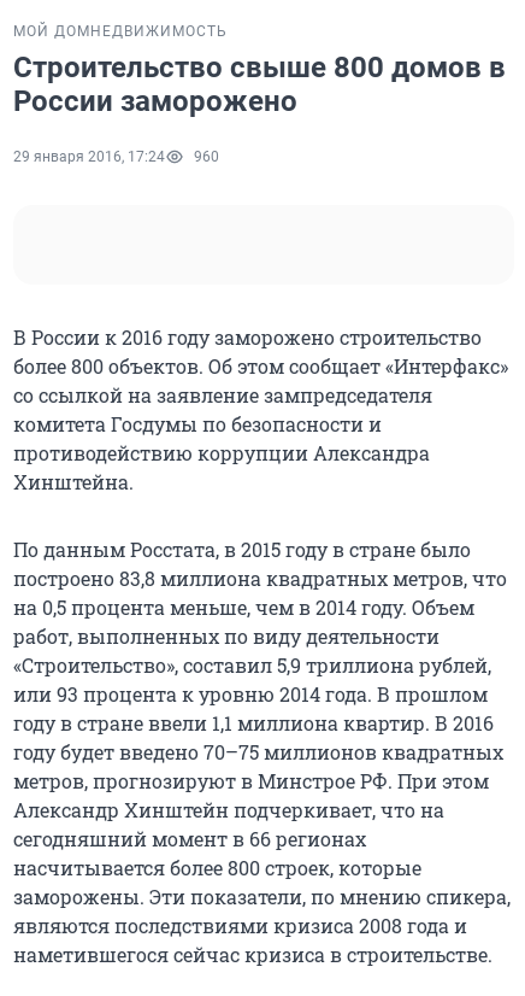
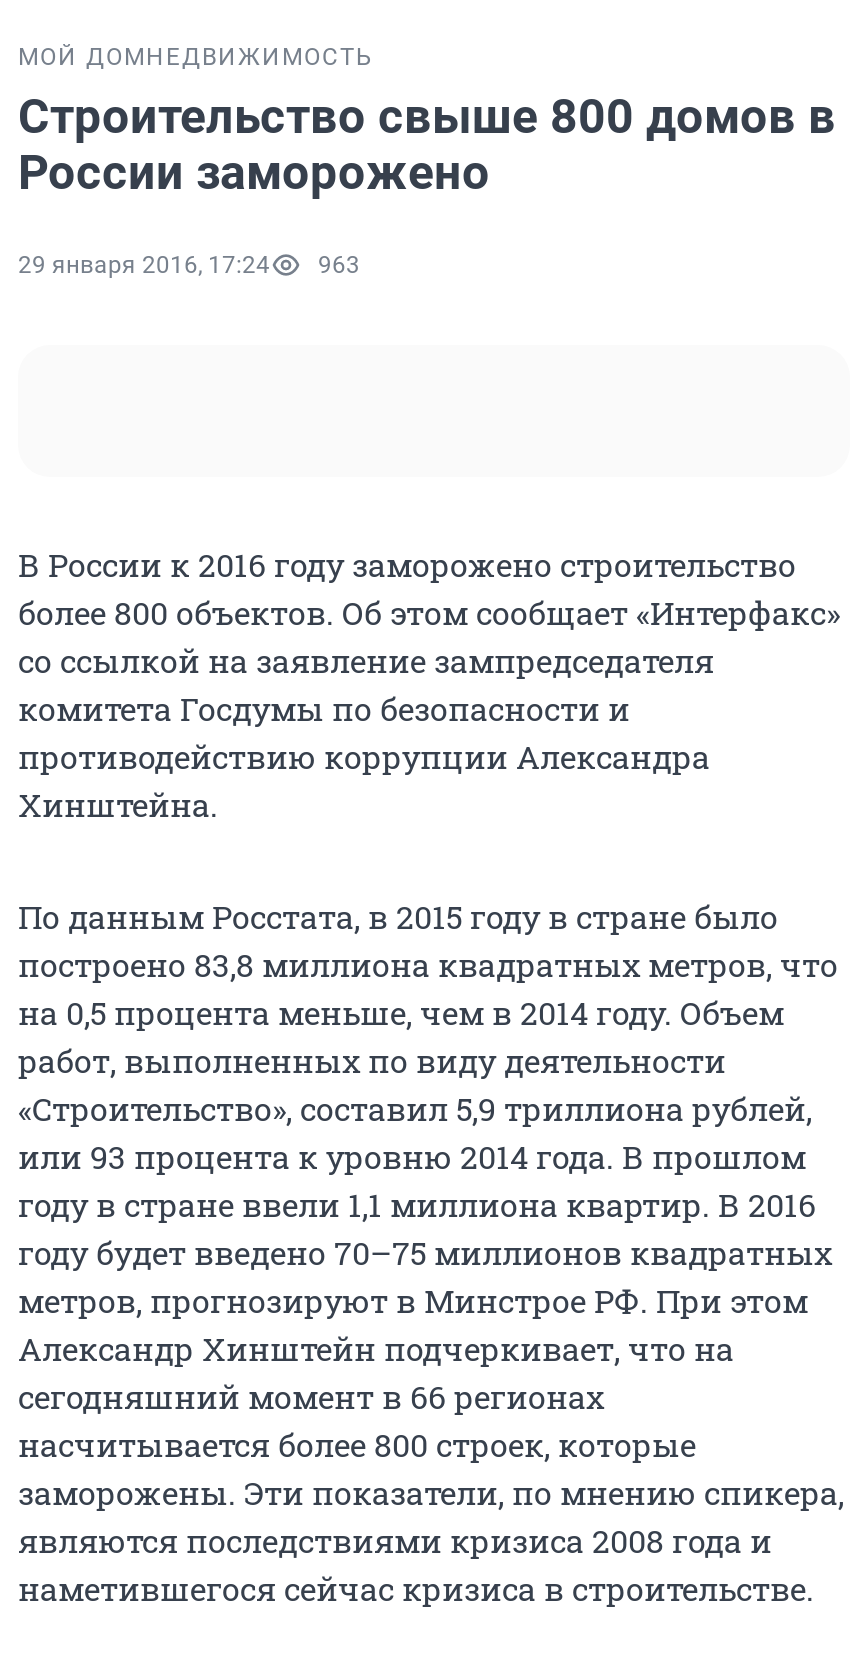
[13,148,219,165] 29 января 2016, 17:24 960 -> [18,251,360,279] 29 января 2016, 17:24 963

